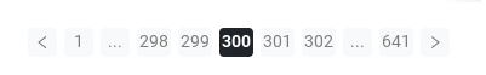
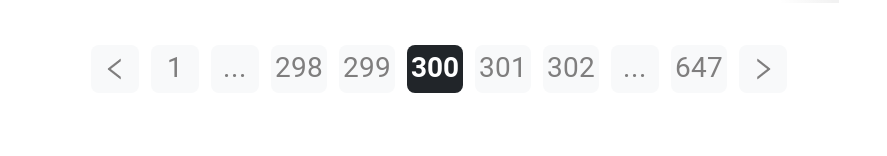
[382,32,411,51] 641 -> [675,51,723,83] 647

